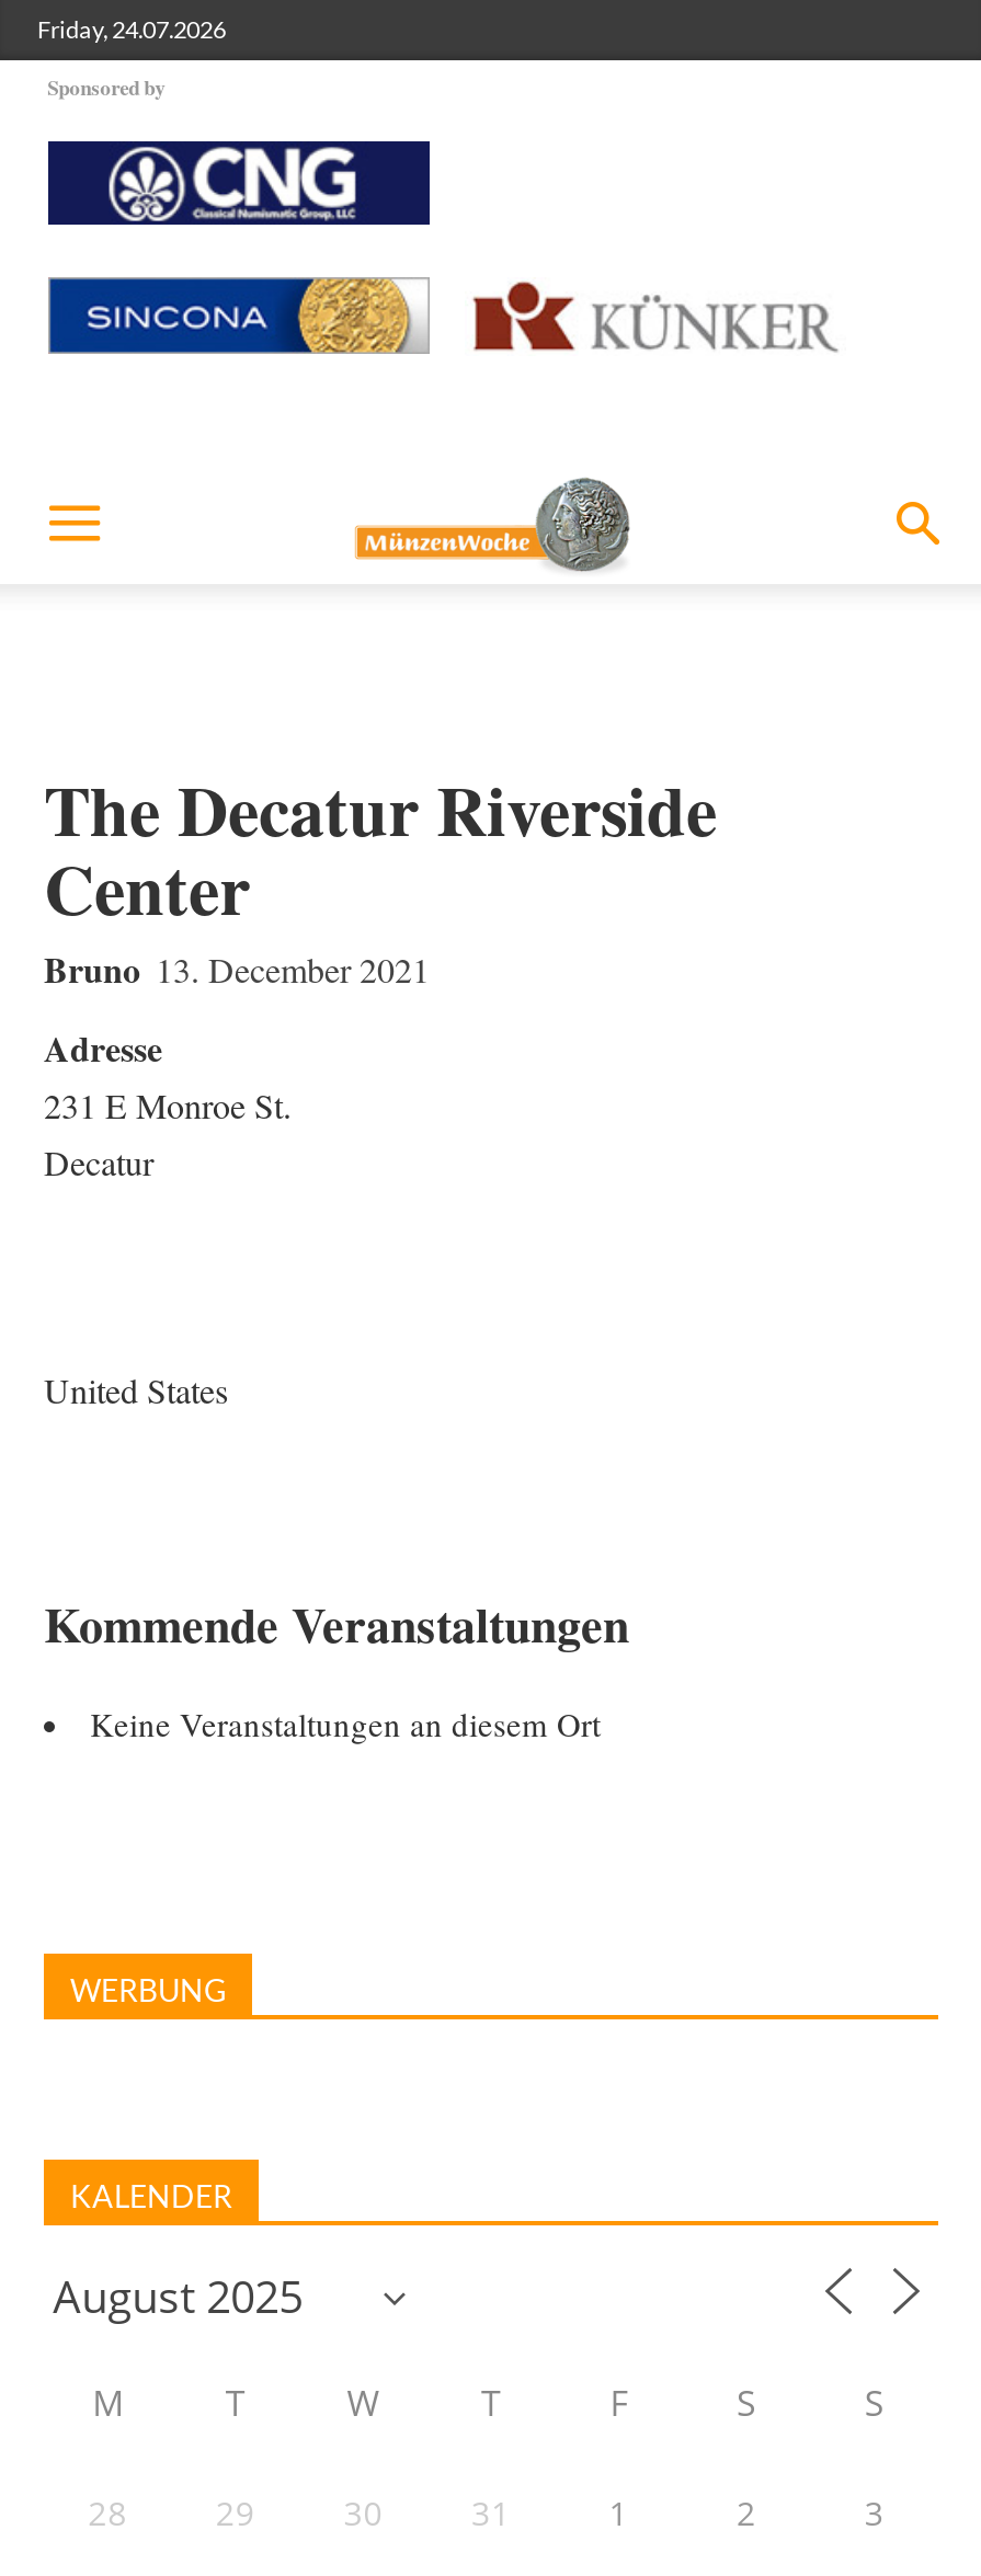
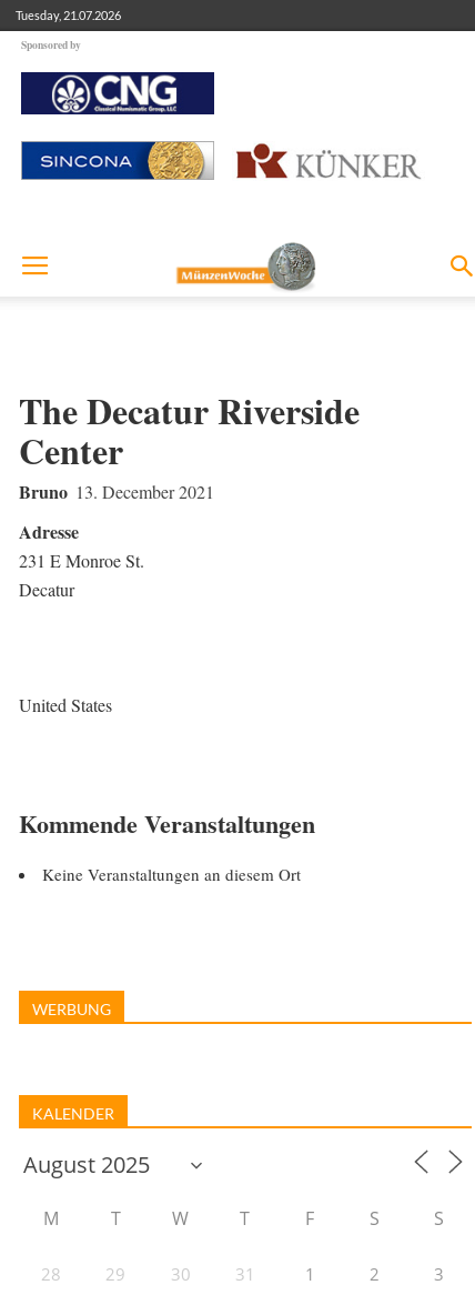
[37,14,226,43] Friday, 24.07.2026 -> [16,8,121,22] Tuesday, 21.07.2026

